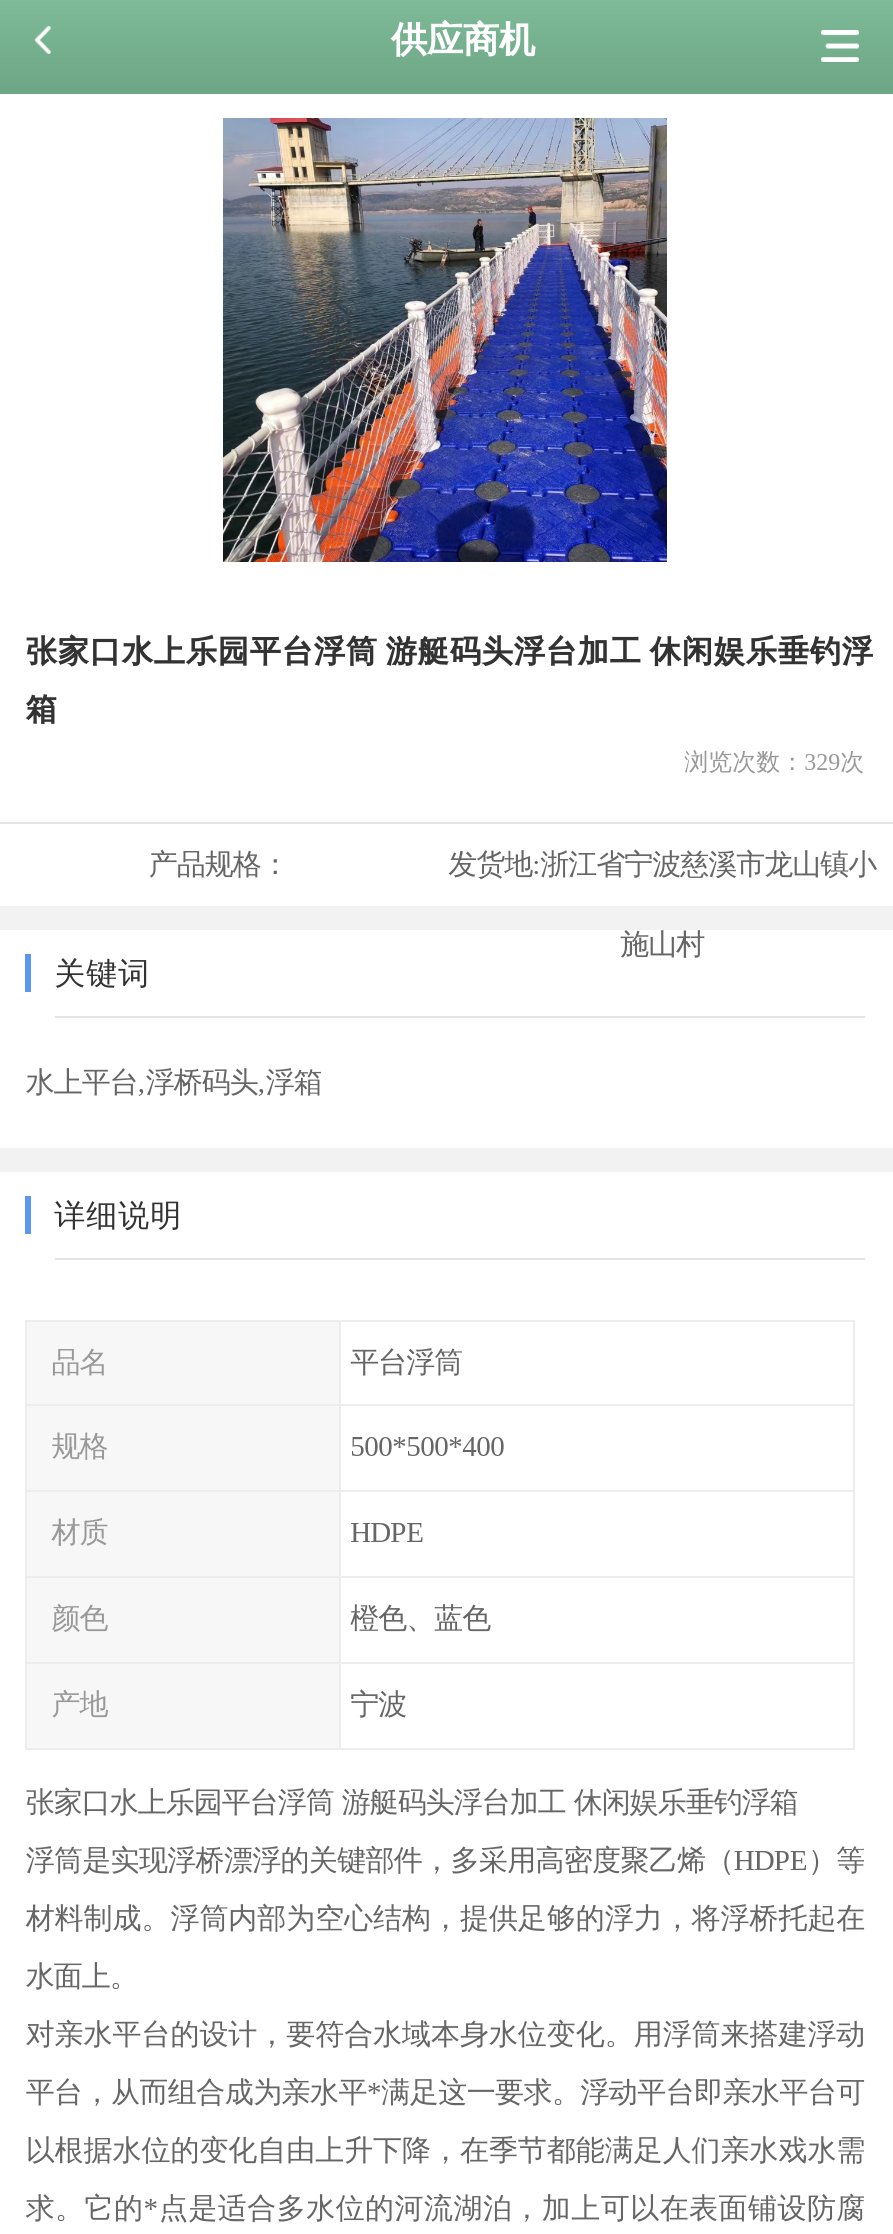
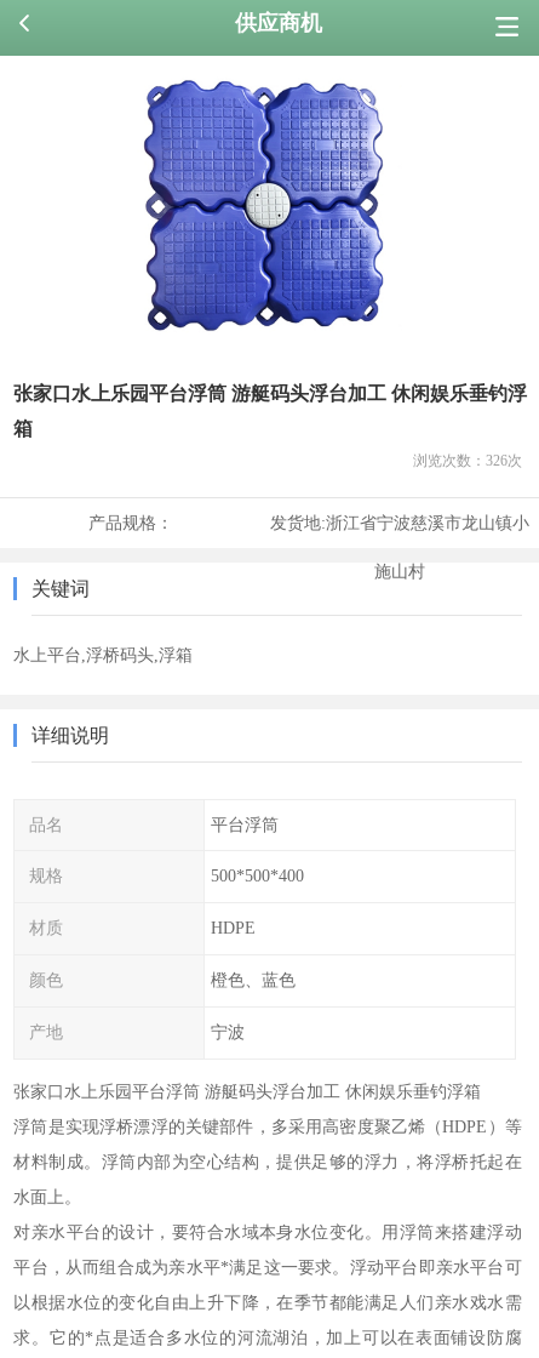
[221,116,669,564] [image] -> [133,70,402,339] [image]
[684,747,864,775] 浏览次数：329次 -> [413,452,522,469] 浏览次数：326次

